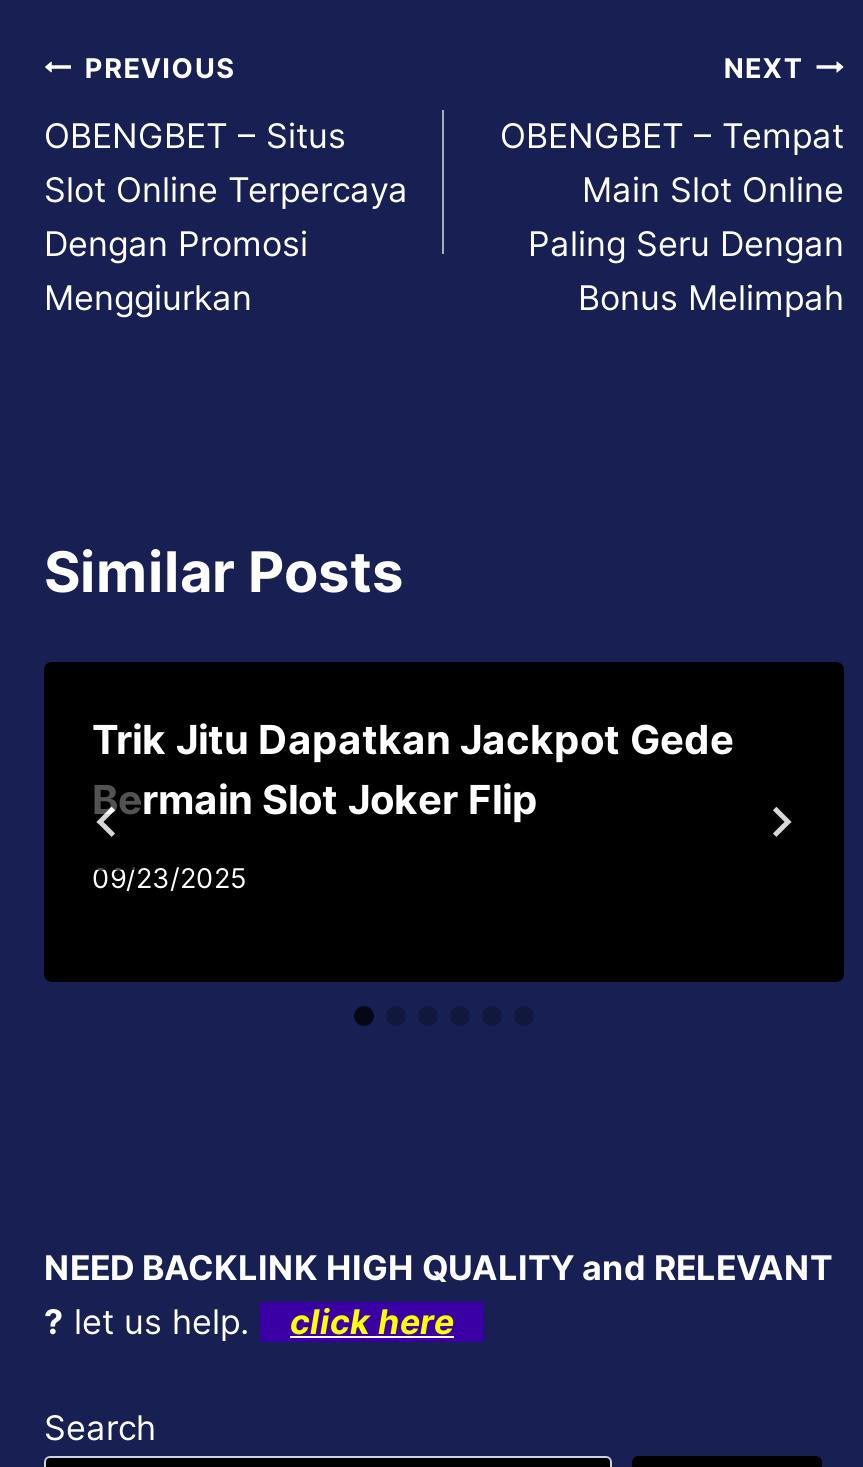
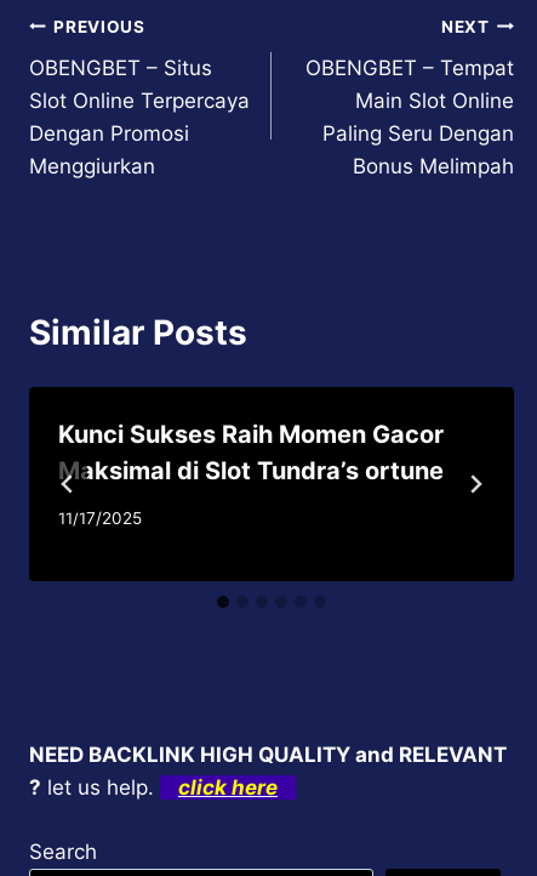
[92,716,734,824] Trik Jitu Dapatkan Jackpot Gede | Bermain Slot Joker Flip -> [58,420,444,485] Kunci Sukses Raih Momen Gacor | Maksimal di Slot Tundra’s ortune
[92,861,246,893] 09/23/2025 -> [58,508,142,527] 11/17/2025

